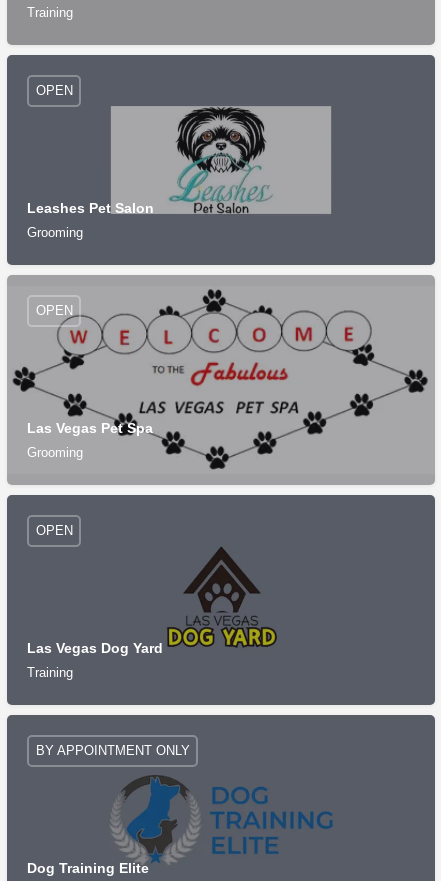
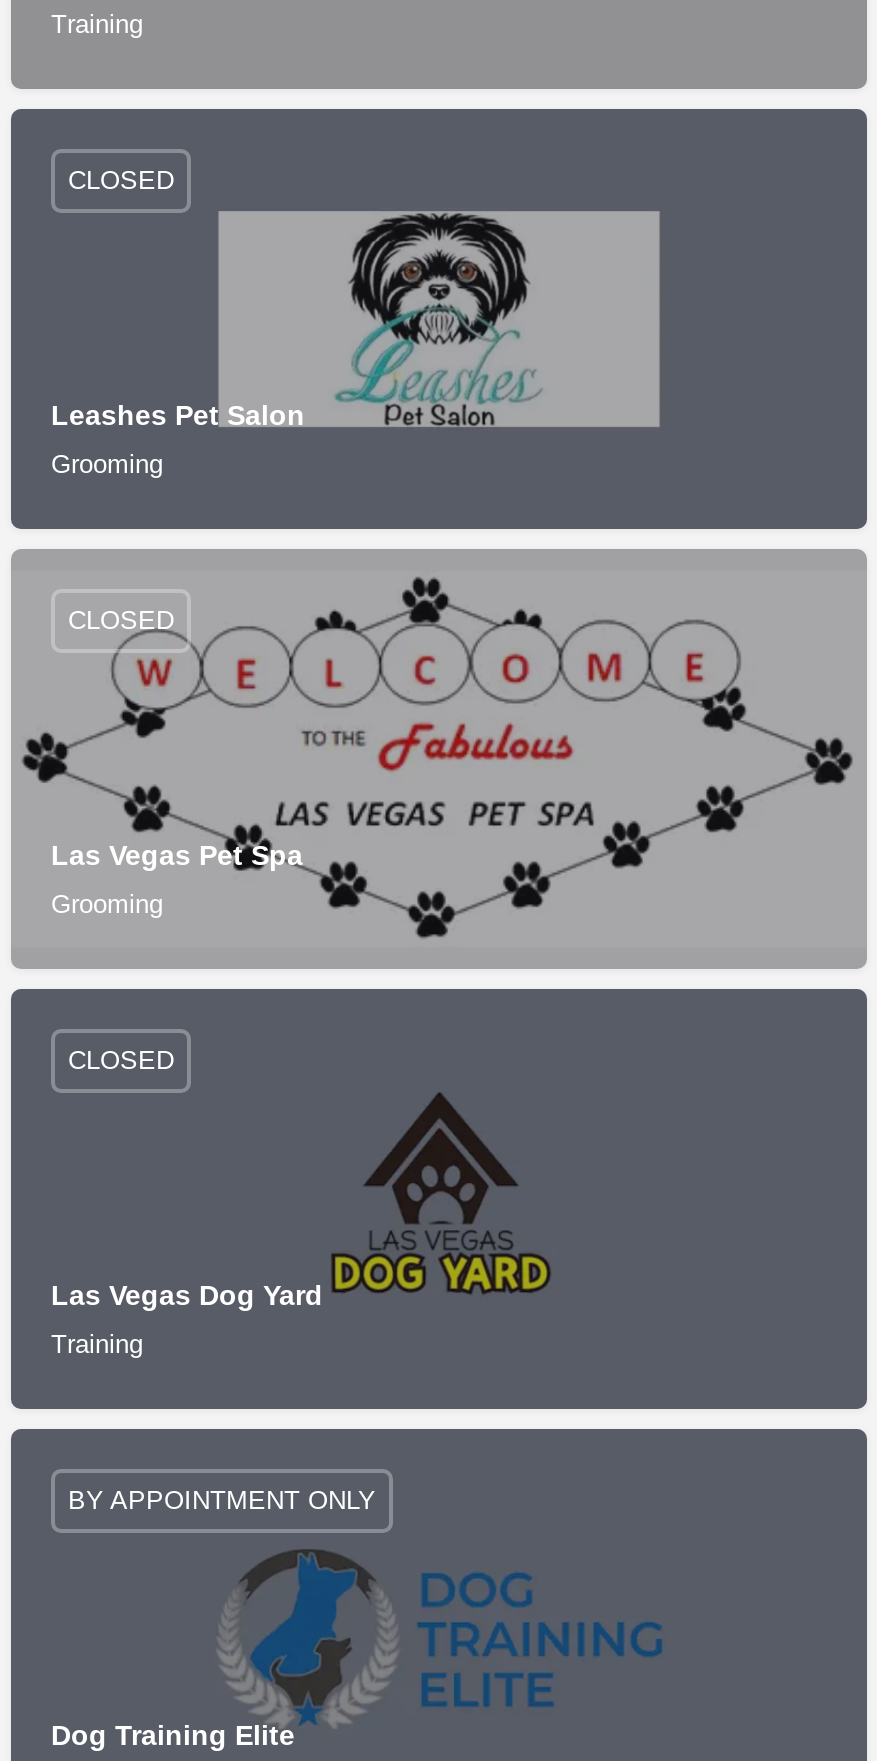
[35,83,72,98] OPEN -> [68,166,174,196] CLOSED
[35,303,72,318] OPEN -> [68,606,174,636] CLOSED
[35,523,72,538] OPEN -> [68,1046,174,1076] CLOSED

